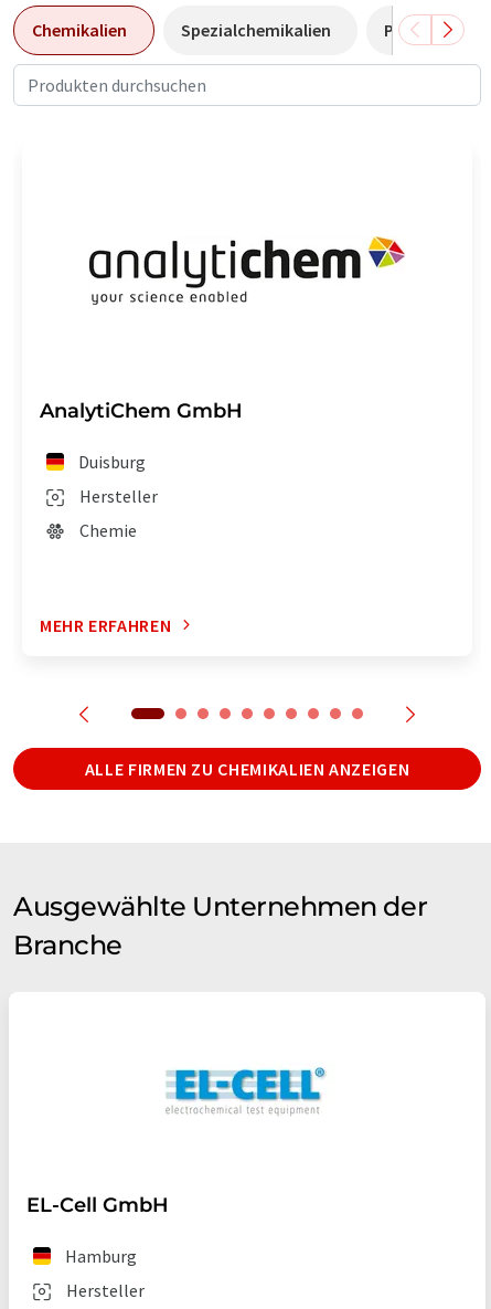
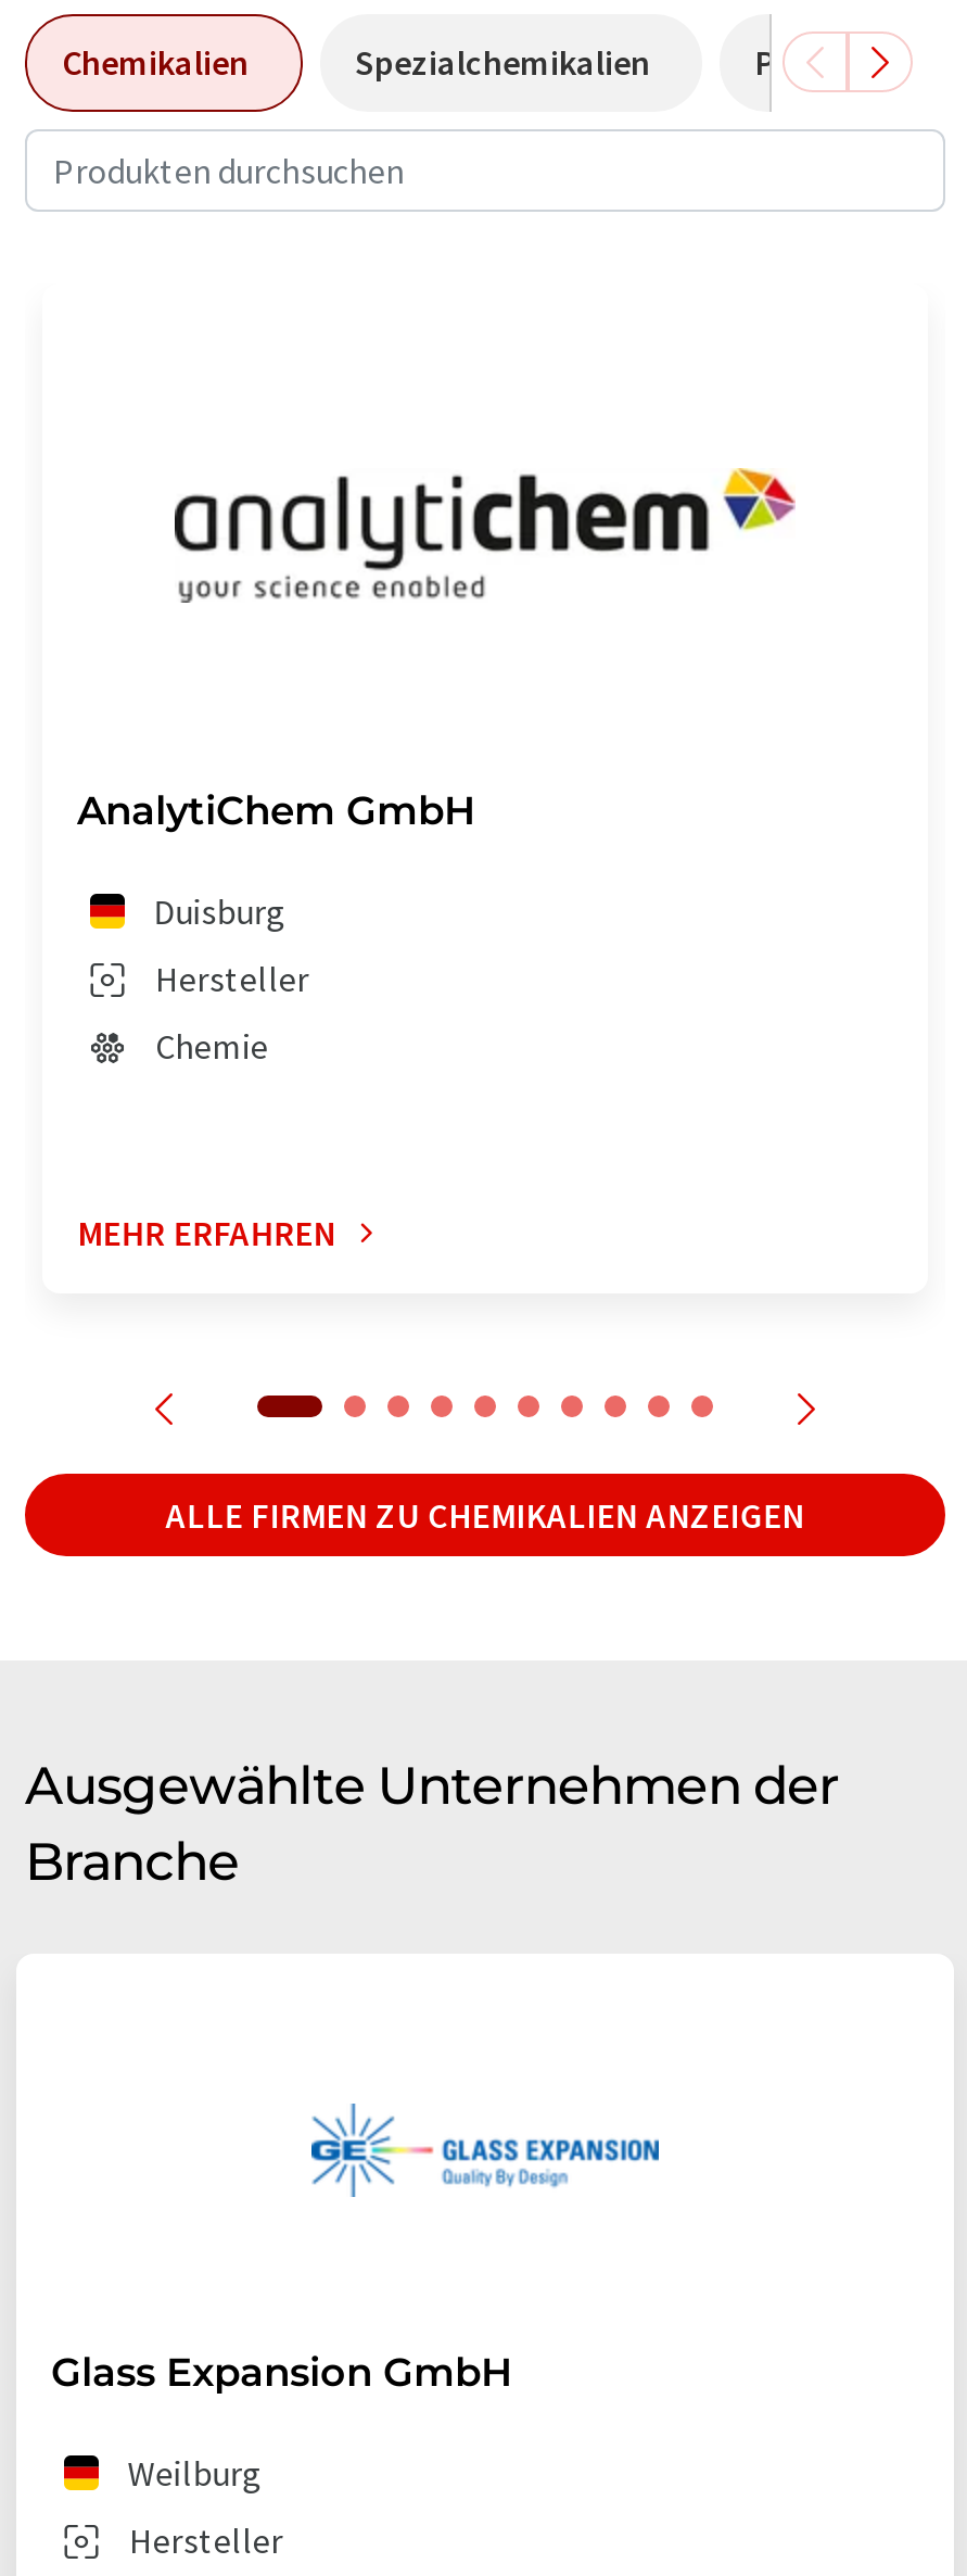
[159,1066,335,1115] [image] -> [309,2104,661,2197] [image]
[26,1193,169,1217] EL-Cell GmbH -> [51,2348,513,2396] Glass Expansion GmbH
[65,1244,137,1267] Hamburg -> [127,2450,262,2494] Weilburg

